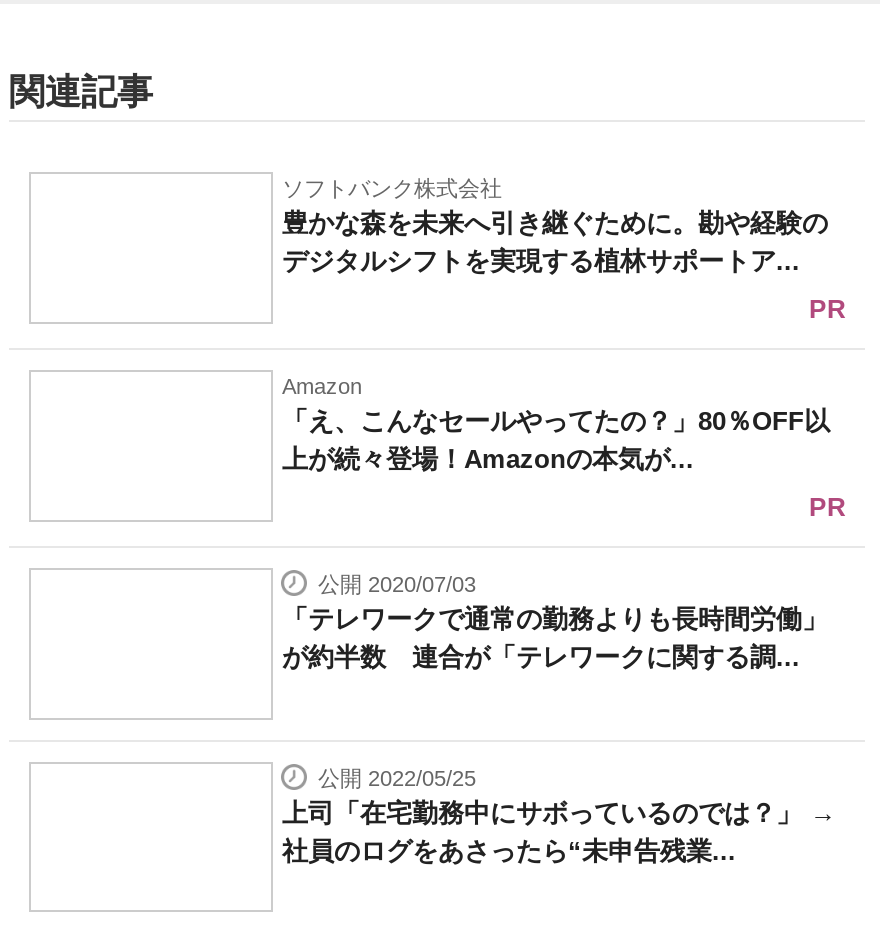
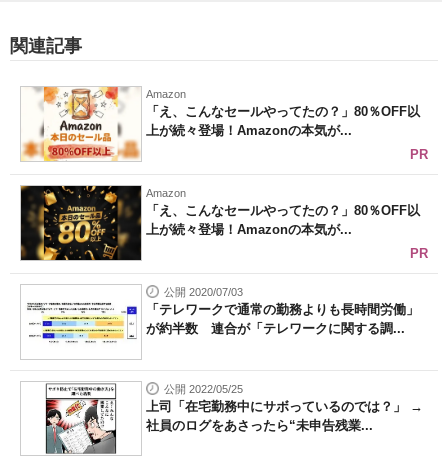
none -> [21,86,141,162] [image]
[282,177,828,277] ソフトバンク株式会社 | 豊かな森を未来へ引き継ぐために。勘や経験の | デジタルシフトを実現する植林サポートア... -> [146,88,420,138] Amazon | 「え、こんなセールやってたの？」80％OFF以 | 上が続々登場！Amazonの本気が...
none -> [20,185,142,261] [image]
none -> [26,302,138,343] [image]
none -> [45,383,117,455] [image]

